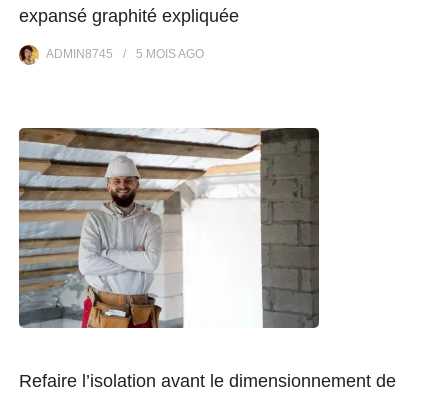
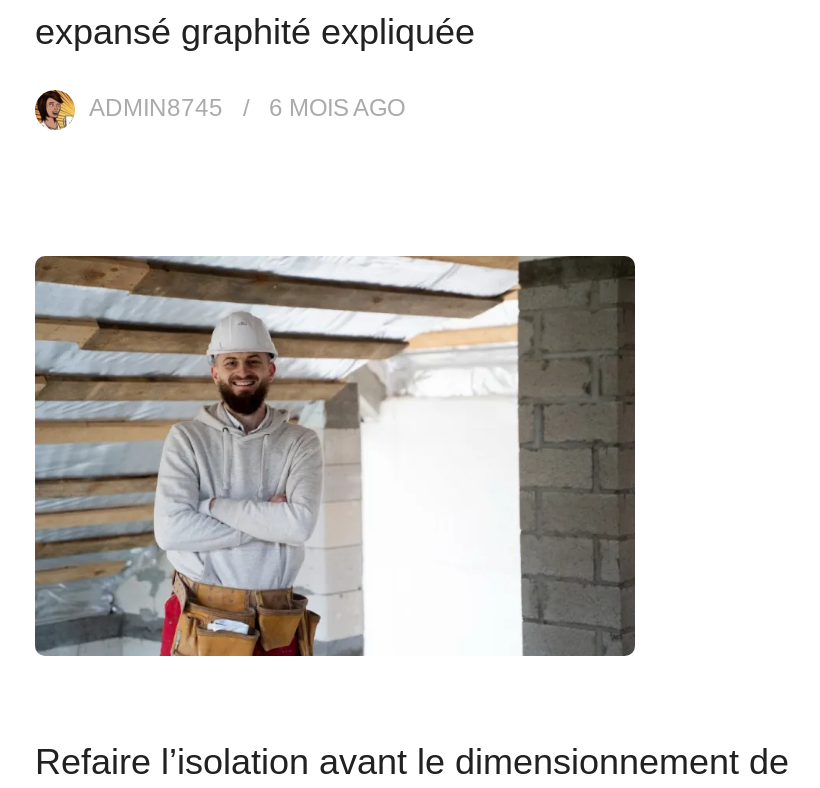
[46,47,204,61] ADMIN8745 5 MOIS AGO -> [89,94,405,122] ADMIN8745 6 MOIS AGO

